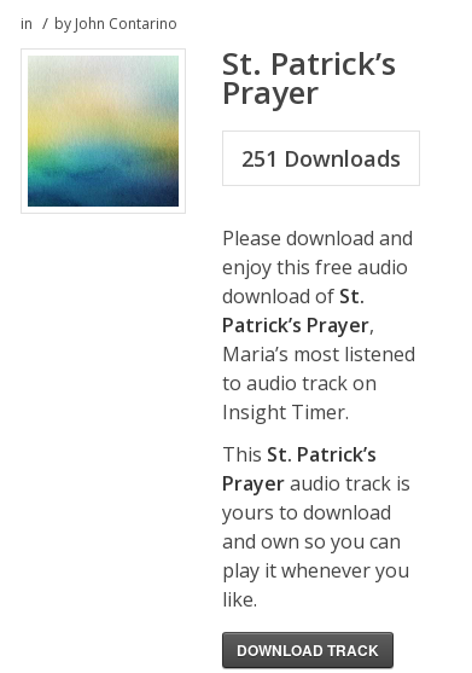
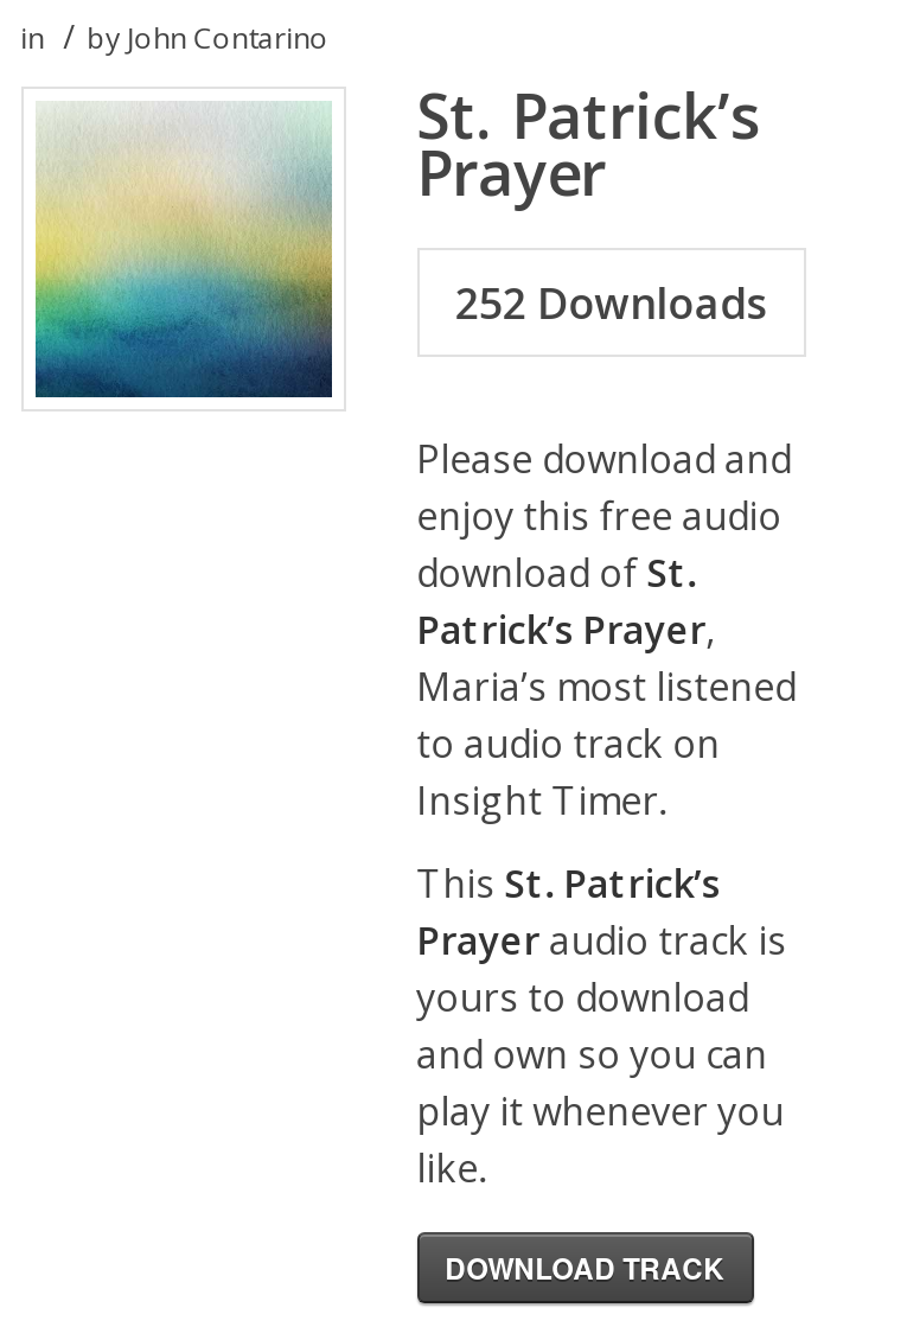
[241,144,400,173] 251 Downloads -> [455,274,768,331] 252 Downloads

